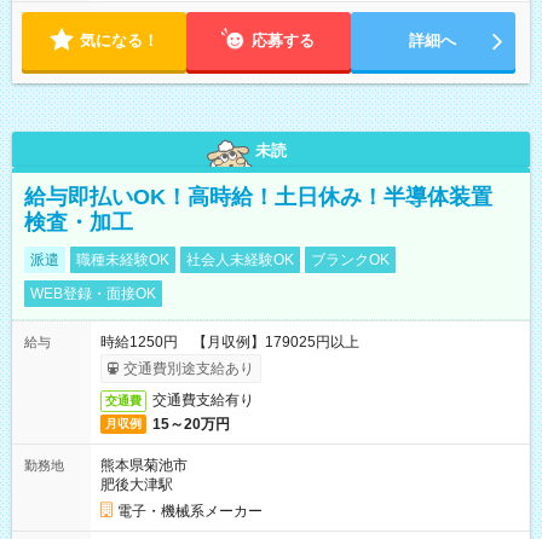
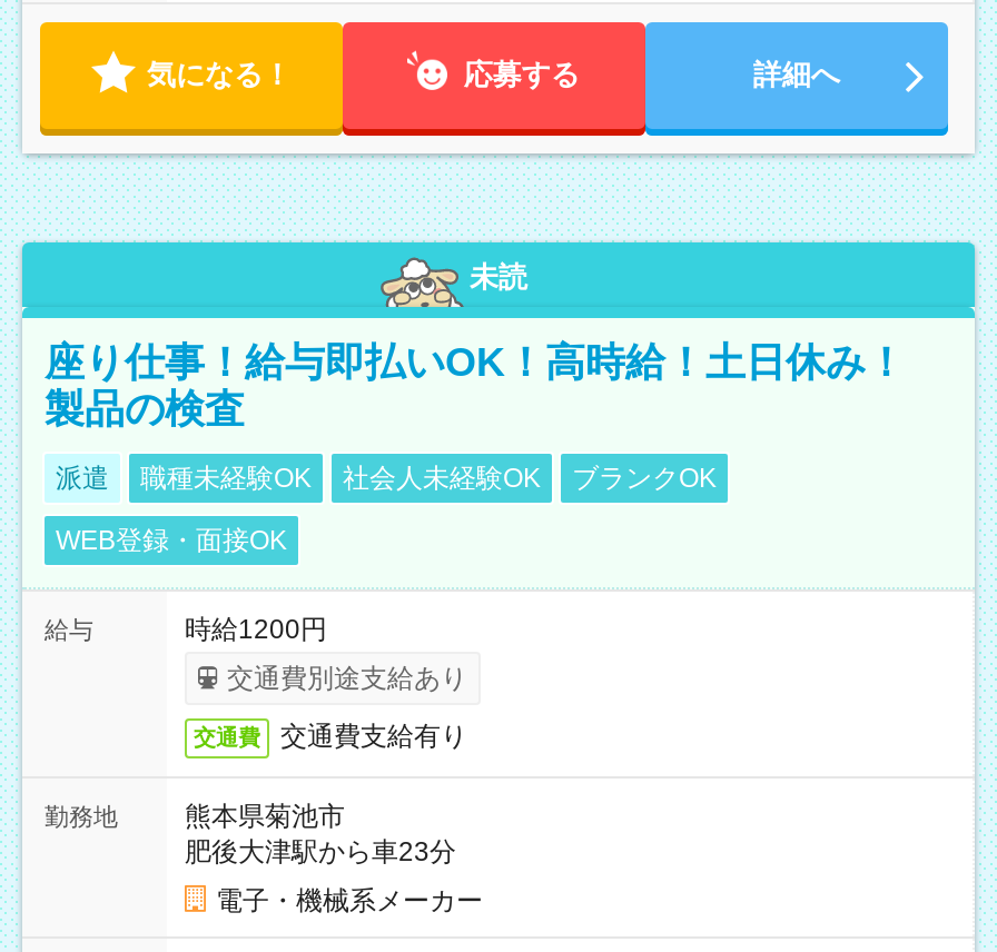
[24,185,492,234] 給与即払いOK！高時給！土日休み！半導体装置 | 検査・加工 -> [45,340,906,432] 座り仕事！給与即払いOK！高時給！土日休み！ | 製品の検査
[100,334,359,350] 時給1250円 【月収例】179025円以上 -> [185,614,327,645] 時給1200円
[105,416,230,433] 月収例 | 15～20万円 -> none
[100,476,173,493] 肥後大津駅 -> [185,836,456,867] 肥後大津駅から車23分

